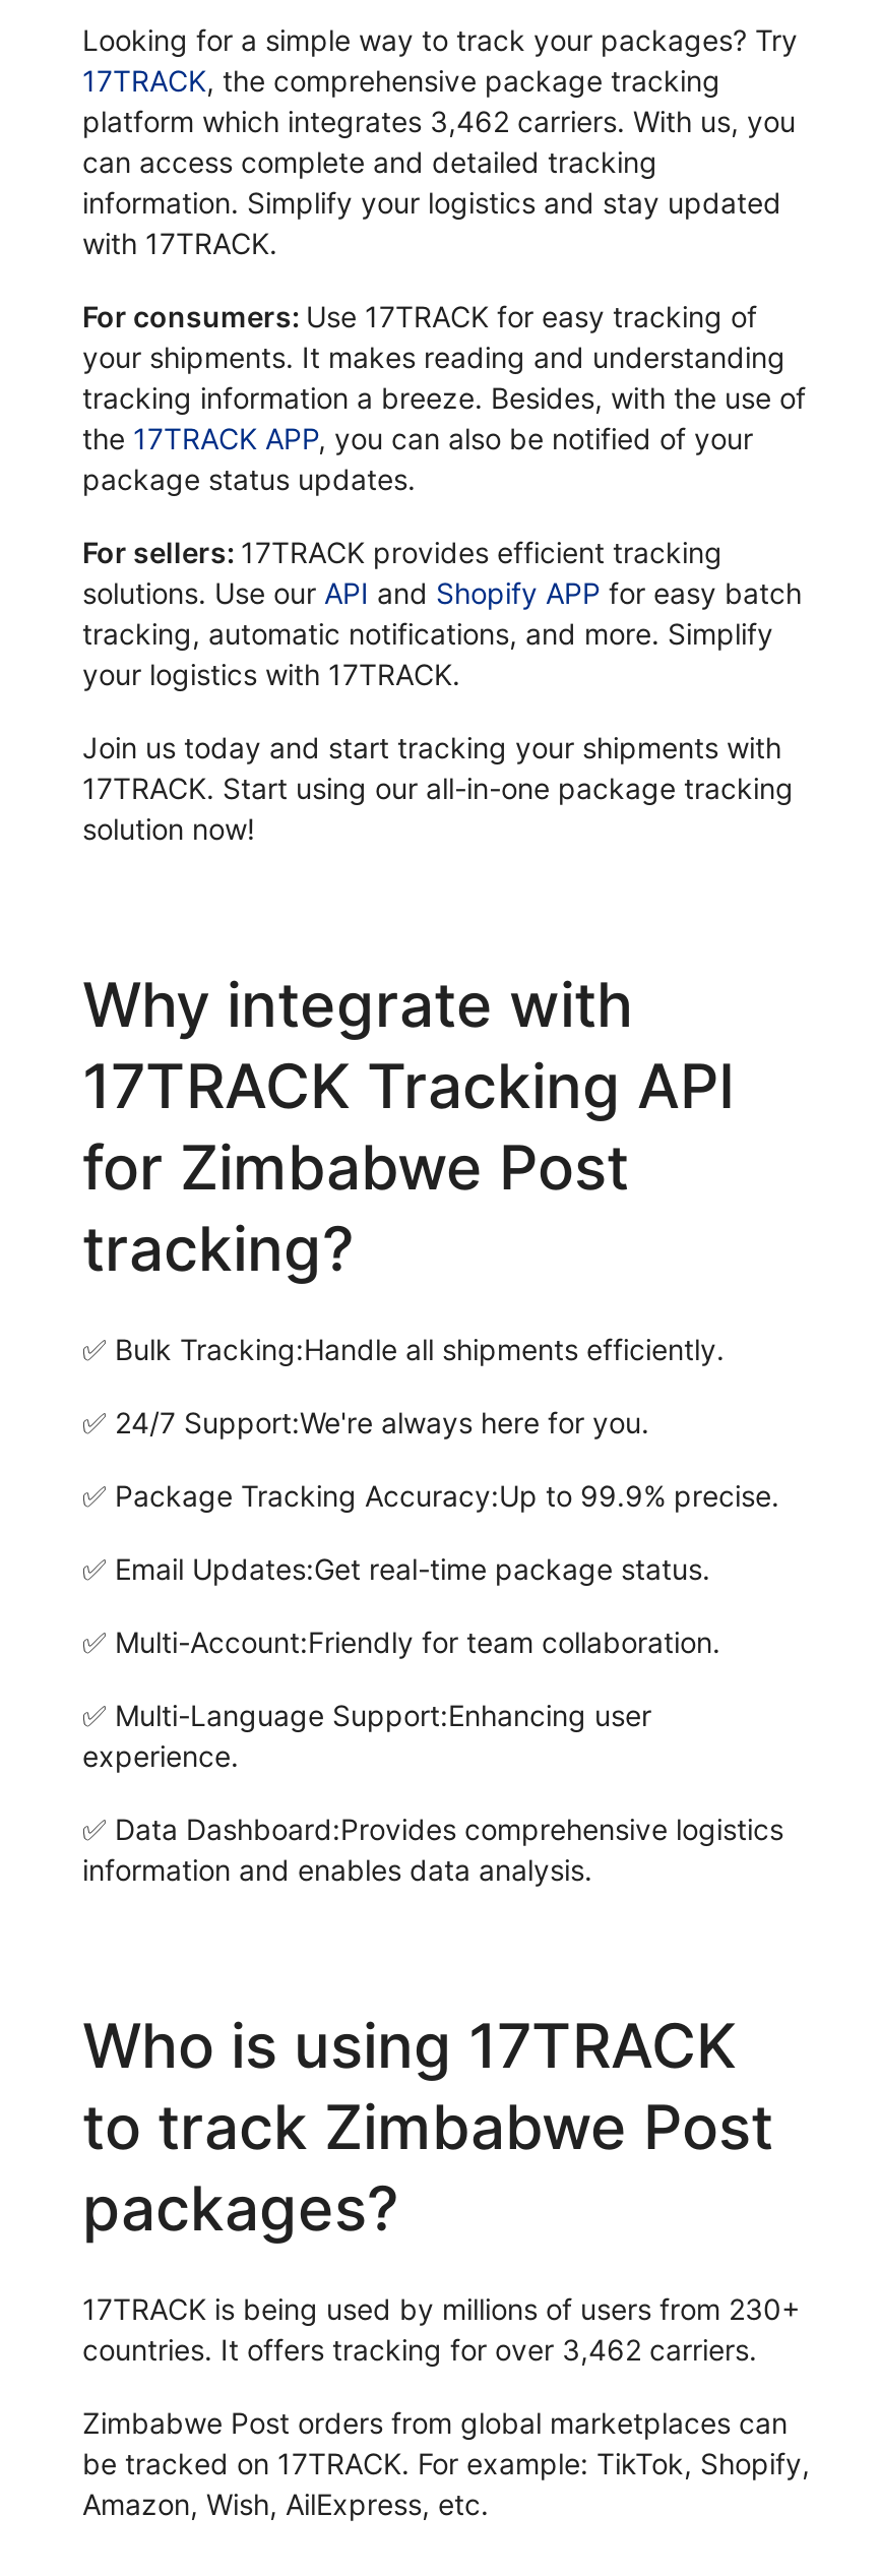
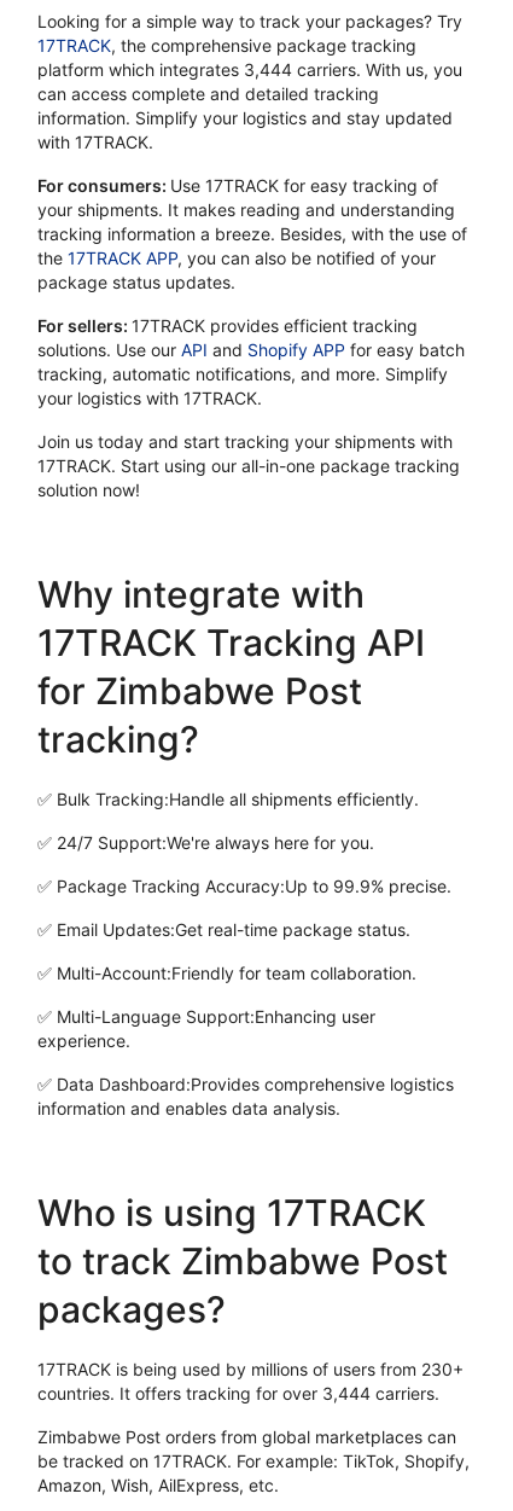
[82,105,796,139] platform which integrates 3,462 carriers. With us, you -> [37,60,462,80] platform which integrates 3,444 carriers. With us, you
[82,2333,757,2367] countries. It offers tracking for over 3,462 carriers. -> [37,1383,439,1404] countries. It offers tracking for over 3,444 carriers.

